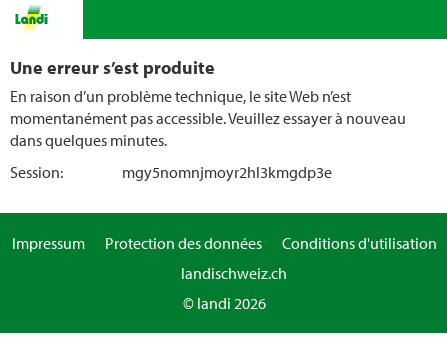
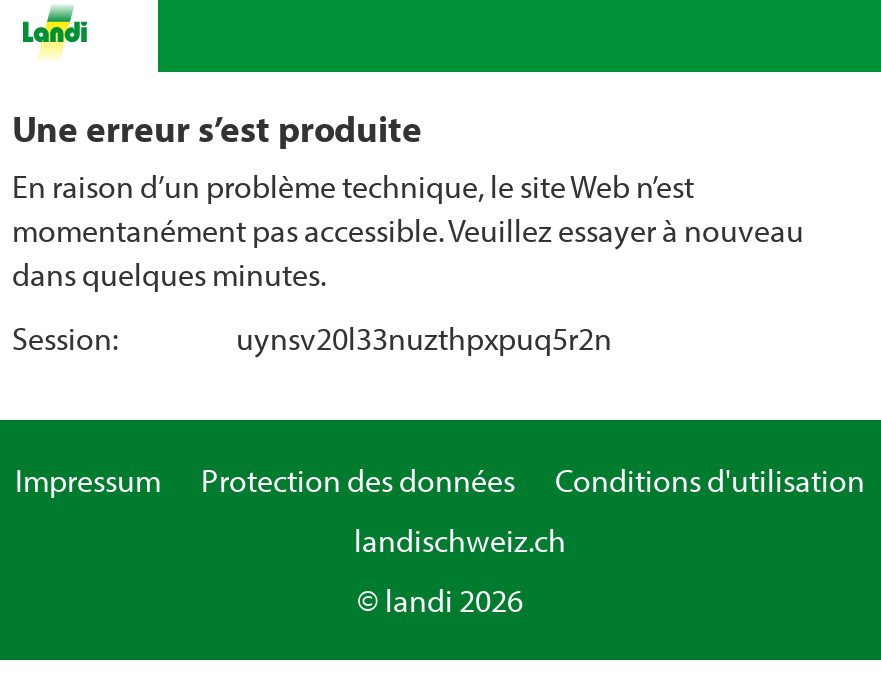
[122,162,332,182] mgy5nomnjmoyr2hl3kmgdp3e -> [236,318,612,358] uynsv20l33nuzthpxpuq5r2n

